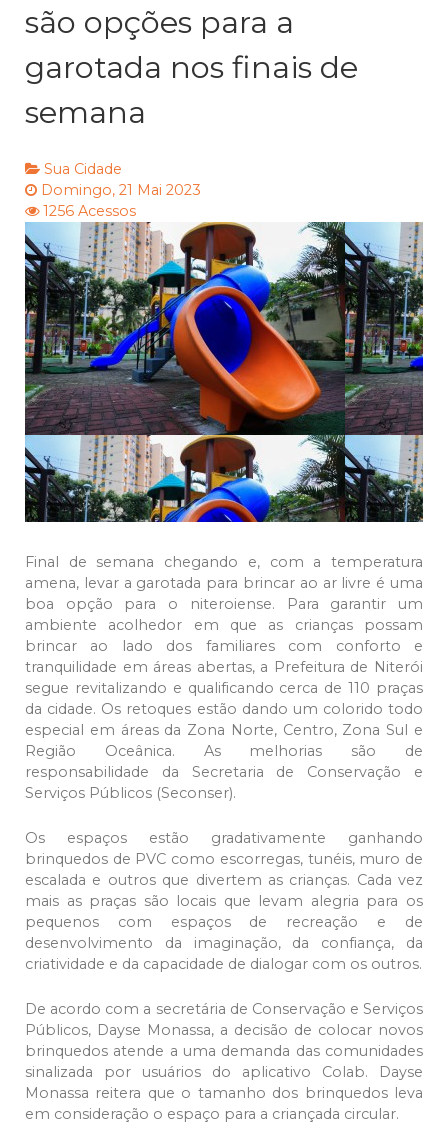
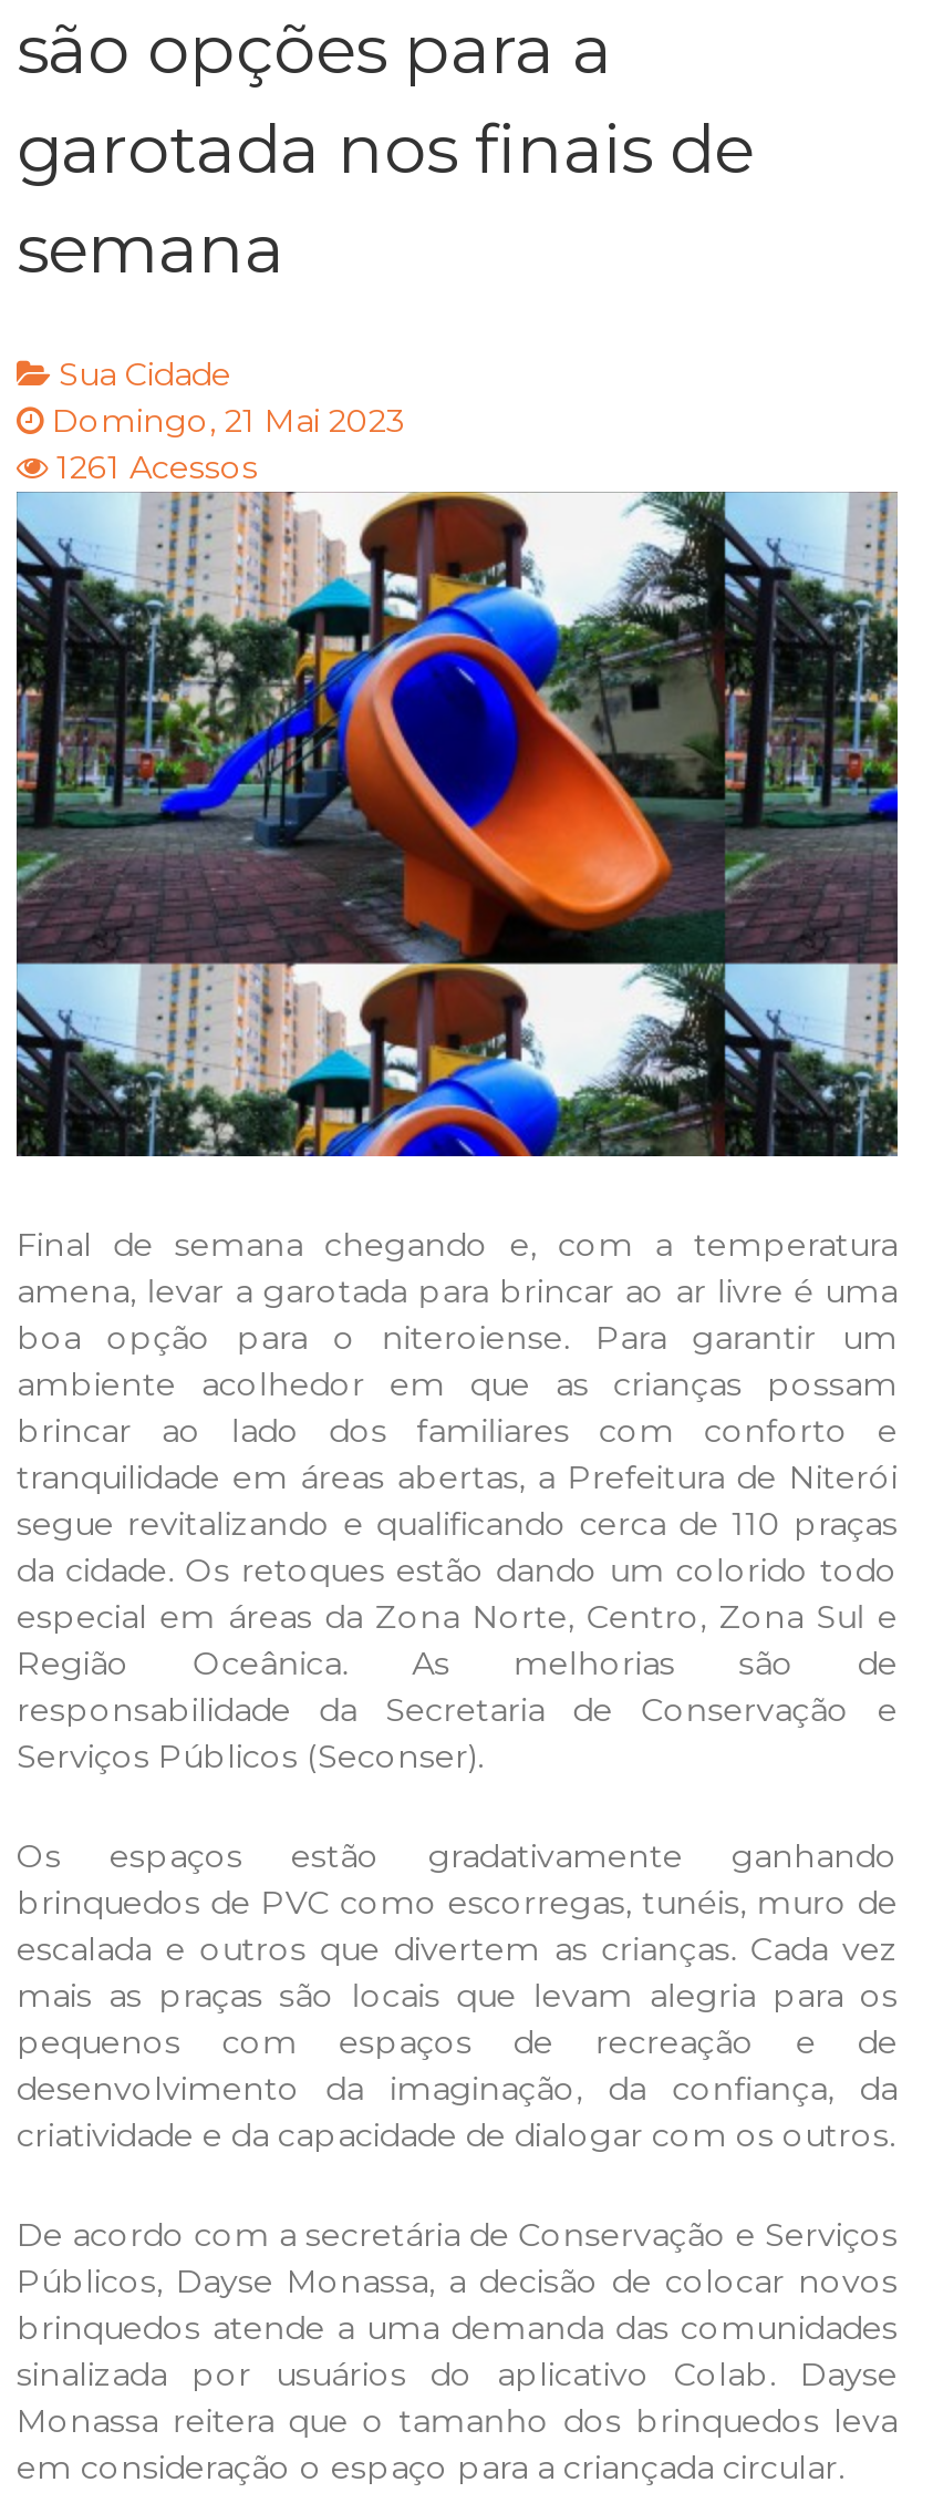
[43,202,136,220] 1256 Acessos -> [56,448,258,488] 1261 Acessos

